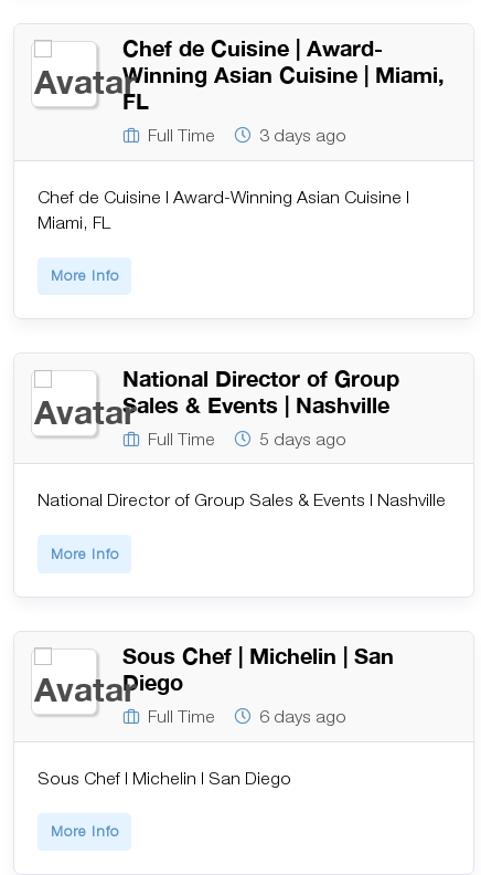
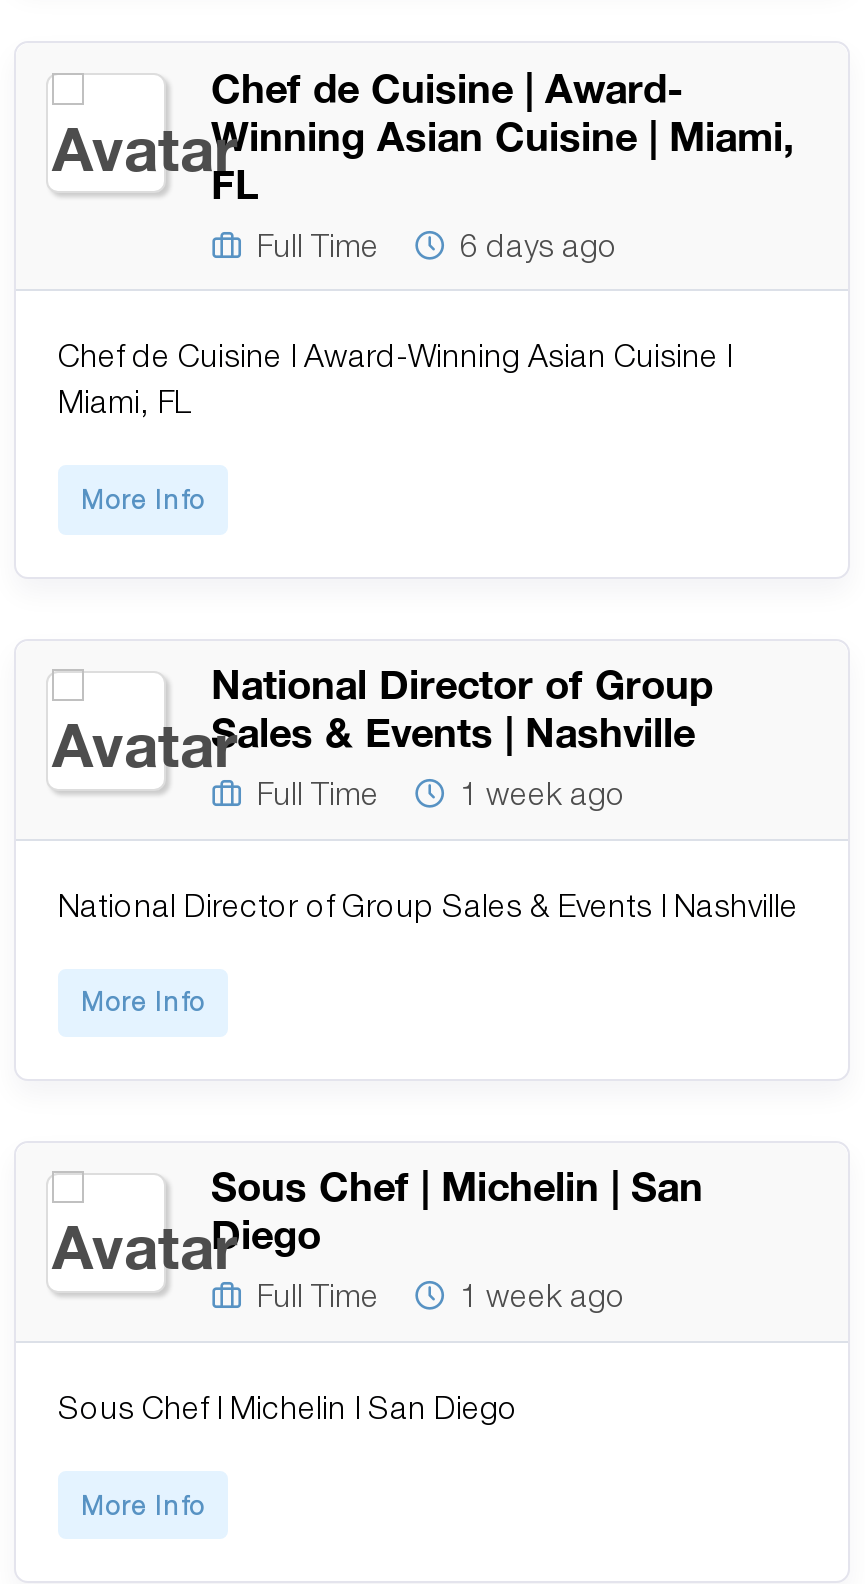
[259,125,346,145] 3 days ago -> [460,226,618,262] 6 days ago
[259,428,346,448] 5 days ago -> [460,775,626,811] 1 week ago
[259,706,346,726] 6 days ago -> [460,1278,626,1314] 1 week ago

